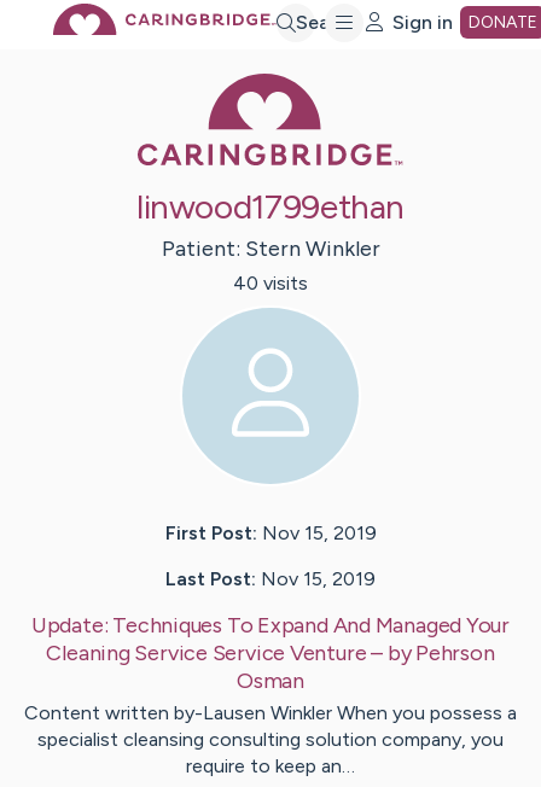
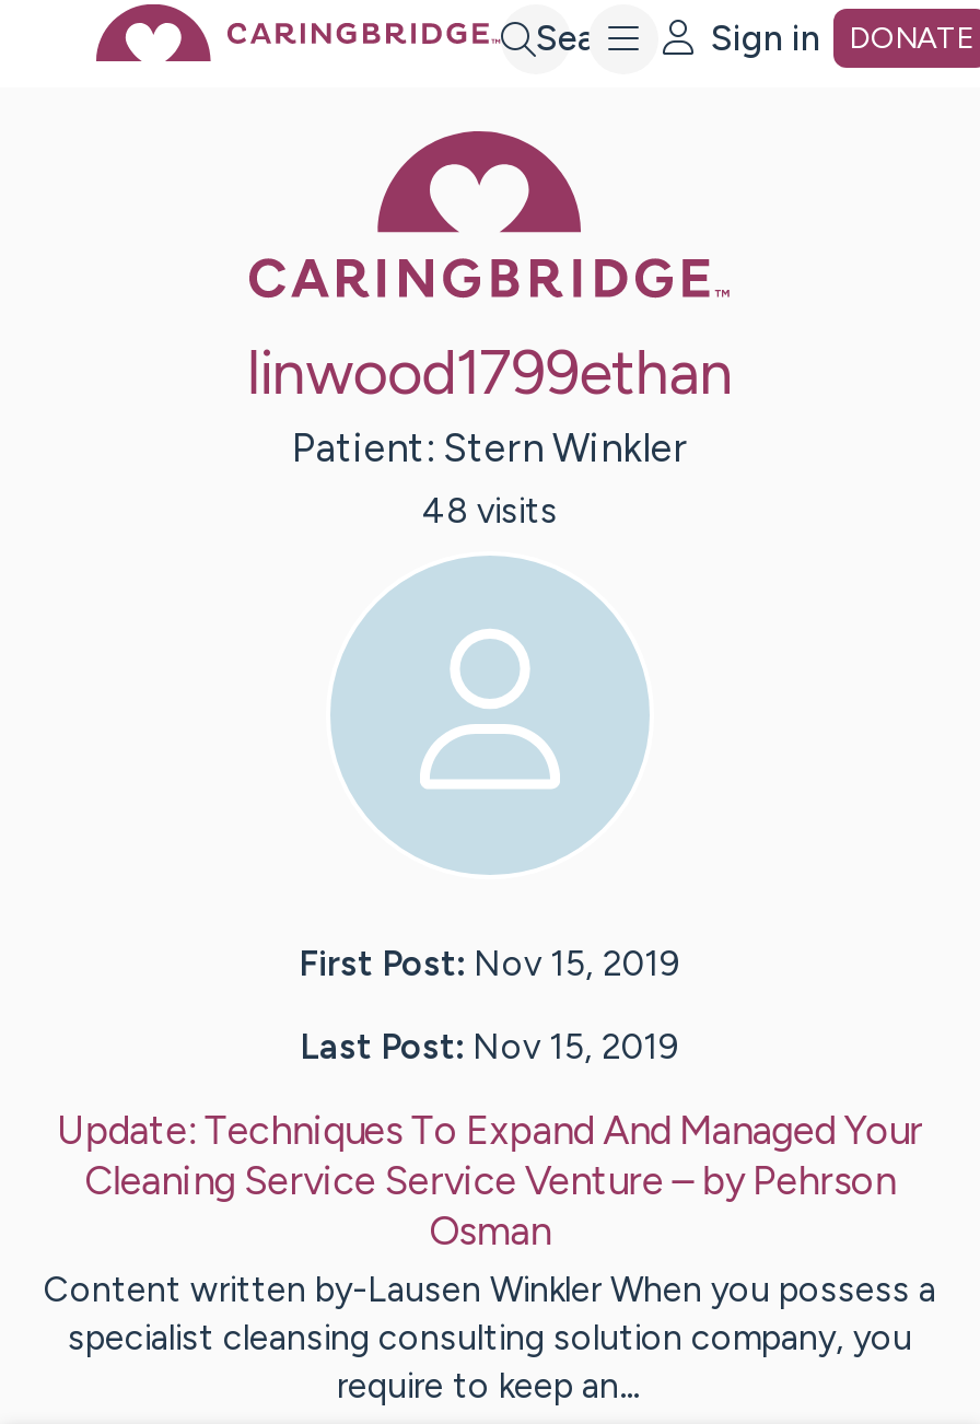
[233,272,308,295] 40 visits -> [422,491,558,532] 48 visits

